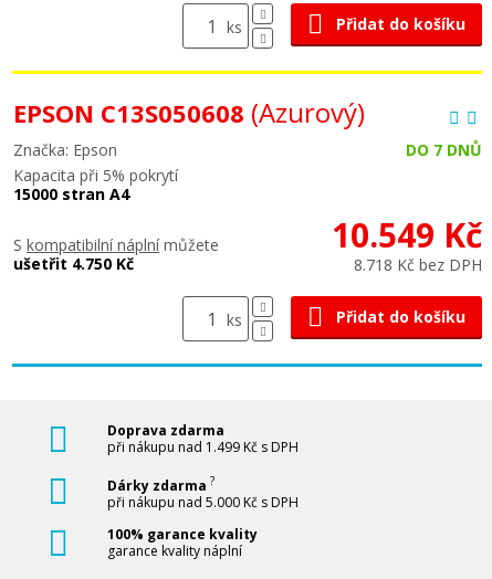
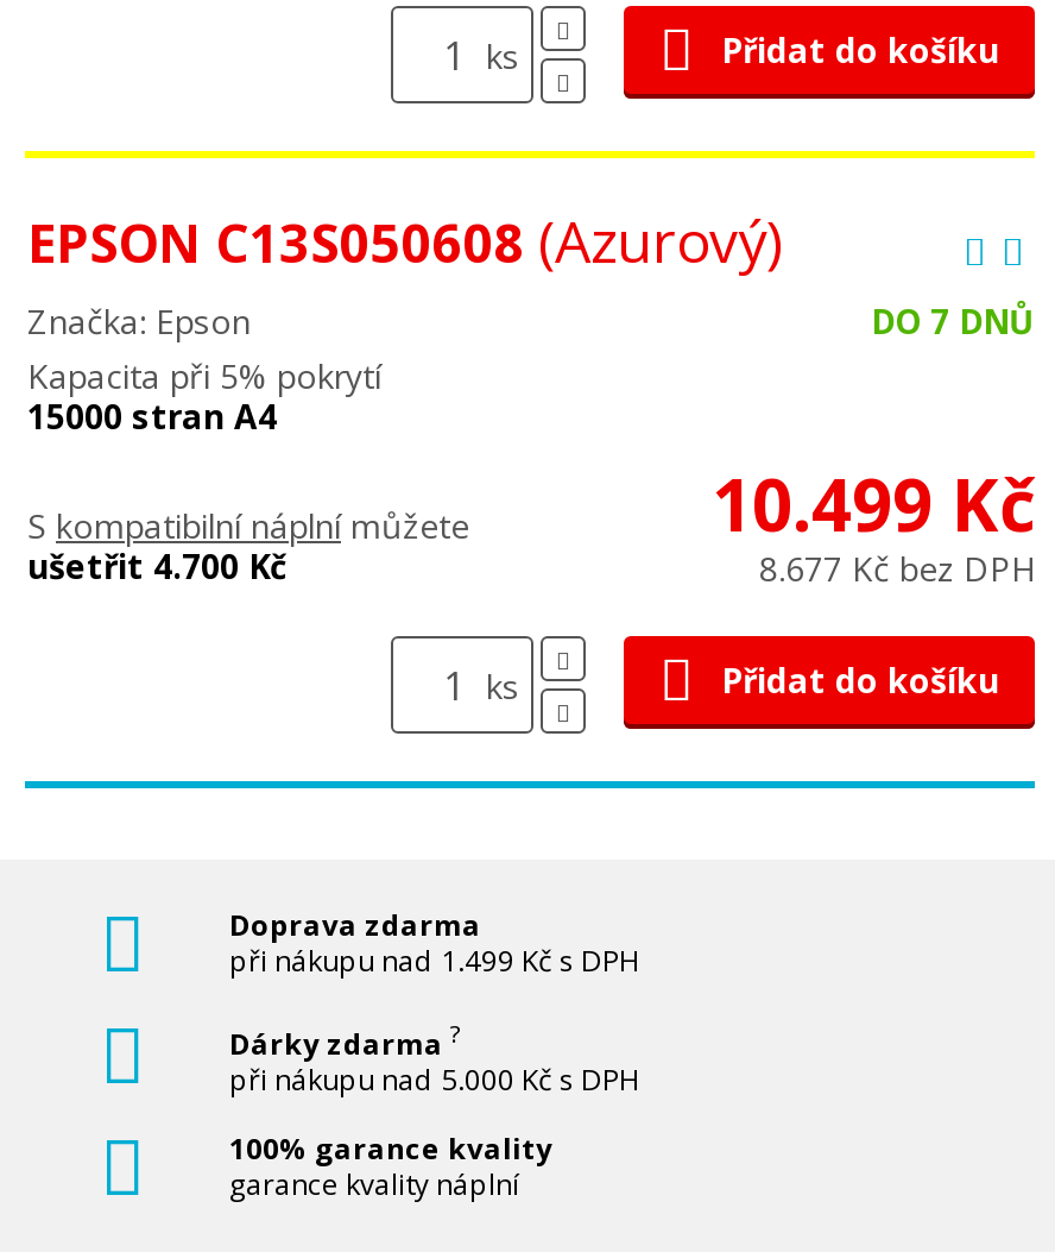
[332,212,482,257] 10.549 Kč -> [712,455,1035,553] 10.499 Kč
[13,253,134,274] ušetřit 4.750 Kč -> [27,543,286,589] ušetřit 4.700 Kč
[354,254,482,275] 8.718 Kč bez DPH -> [759,546,1035,591] 8.677 Kč bez DPH

